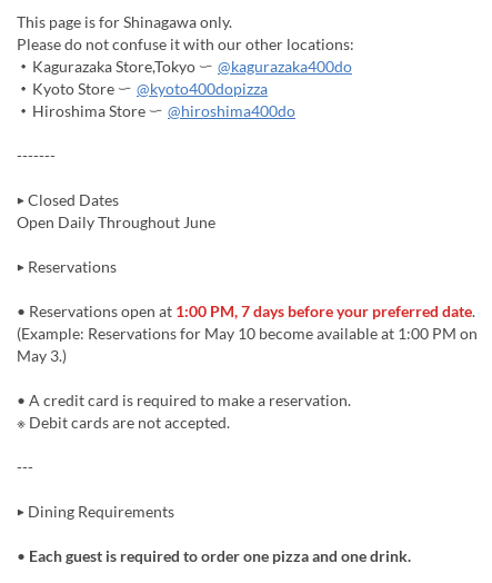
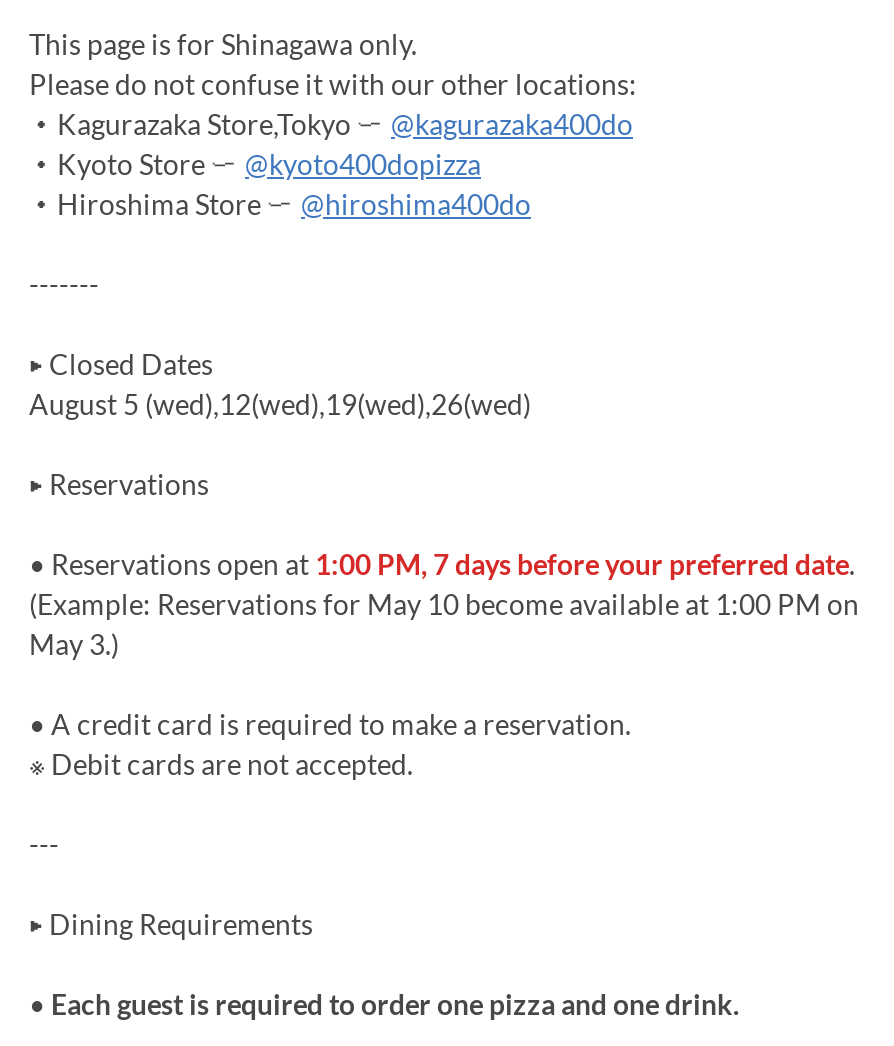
[17,213,215,231] Open Daily Throughout June -> [29,387,531,421] August 5 (wed),12(wed),19(wed),26(wed)

